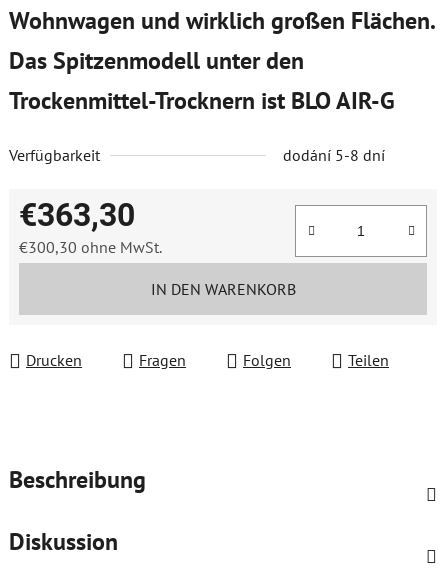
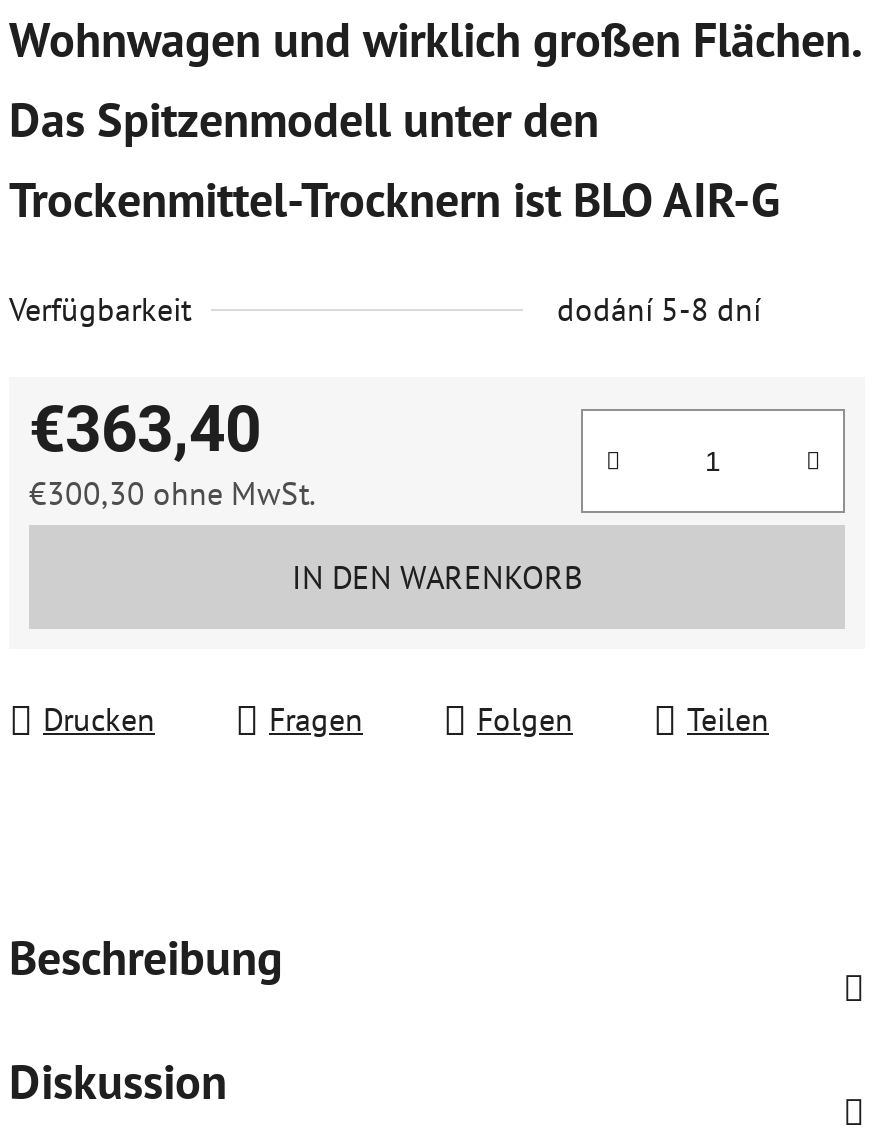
[19,196,135,234] €363,30 -> [29,391,261,467] €363,40

